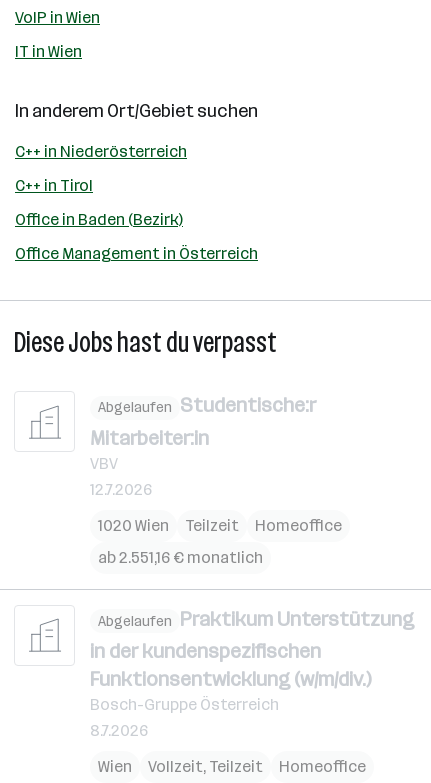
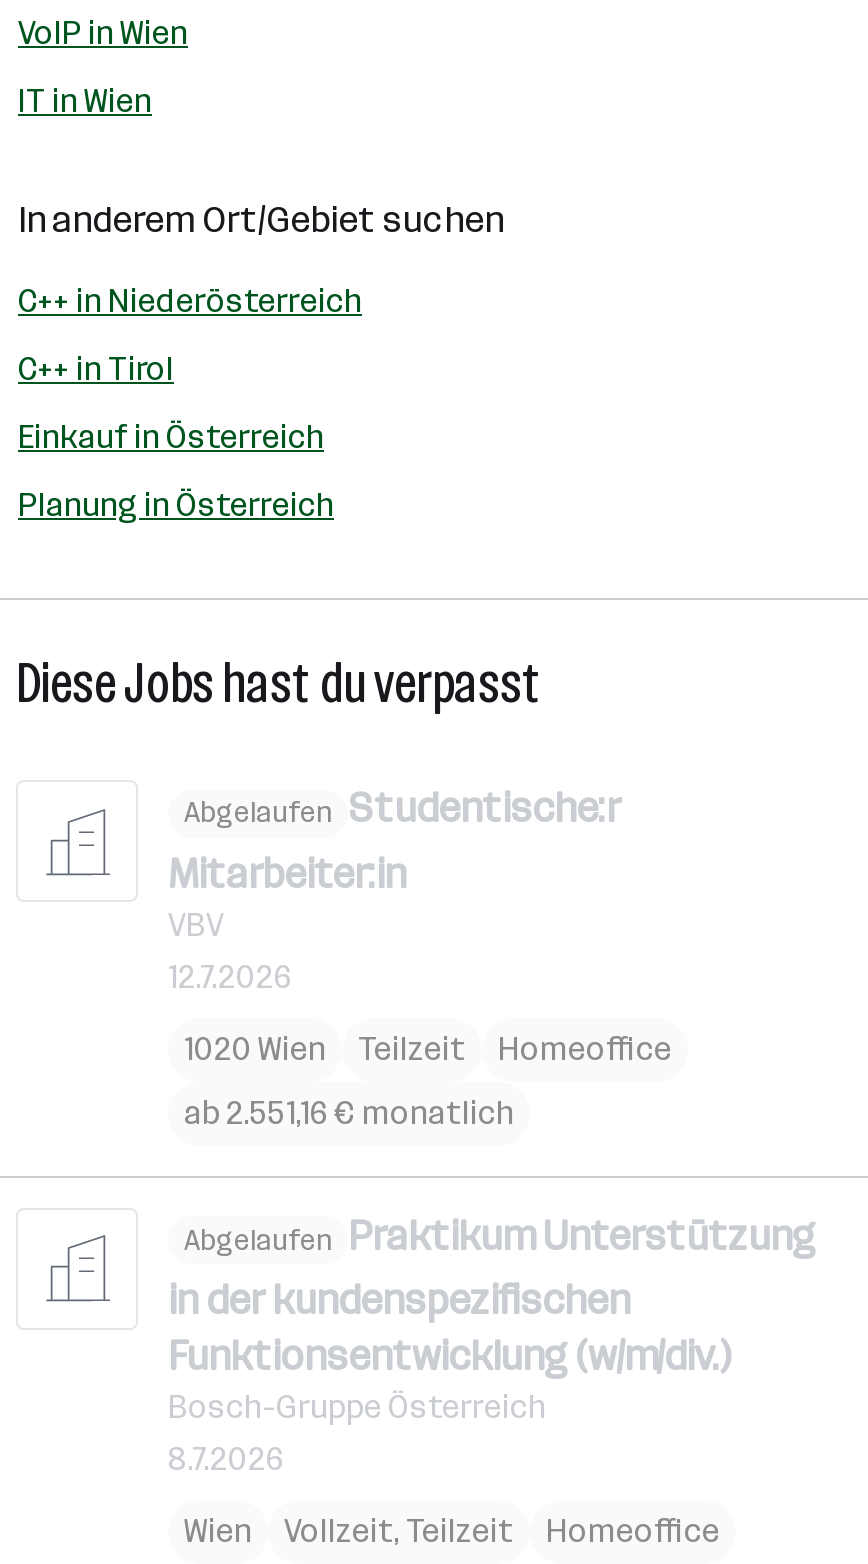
[15,210,183,229] Office in Baden (Bezirk) -> [18,418,324,456] Einkauf in Österreich
[15,244,258,263] Office Management in Österreich -> [18,486,334,524] Planung in Österreich

